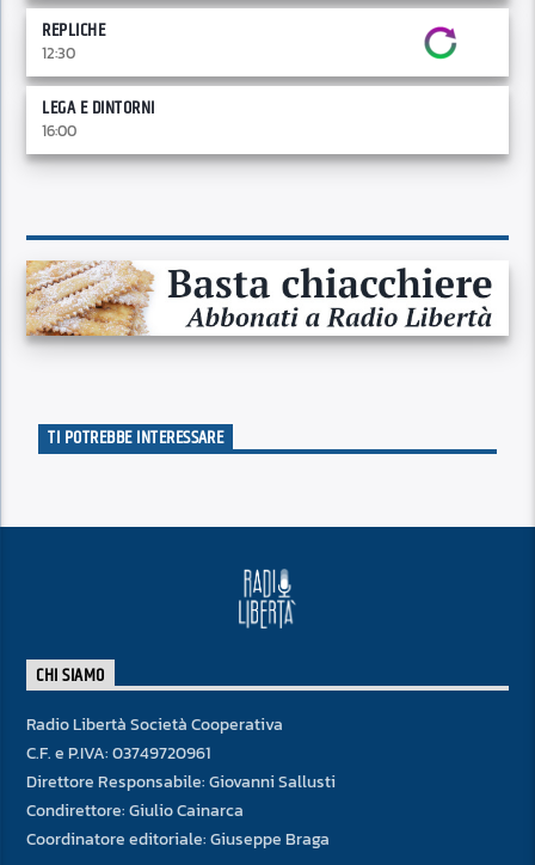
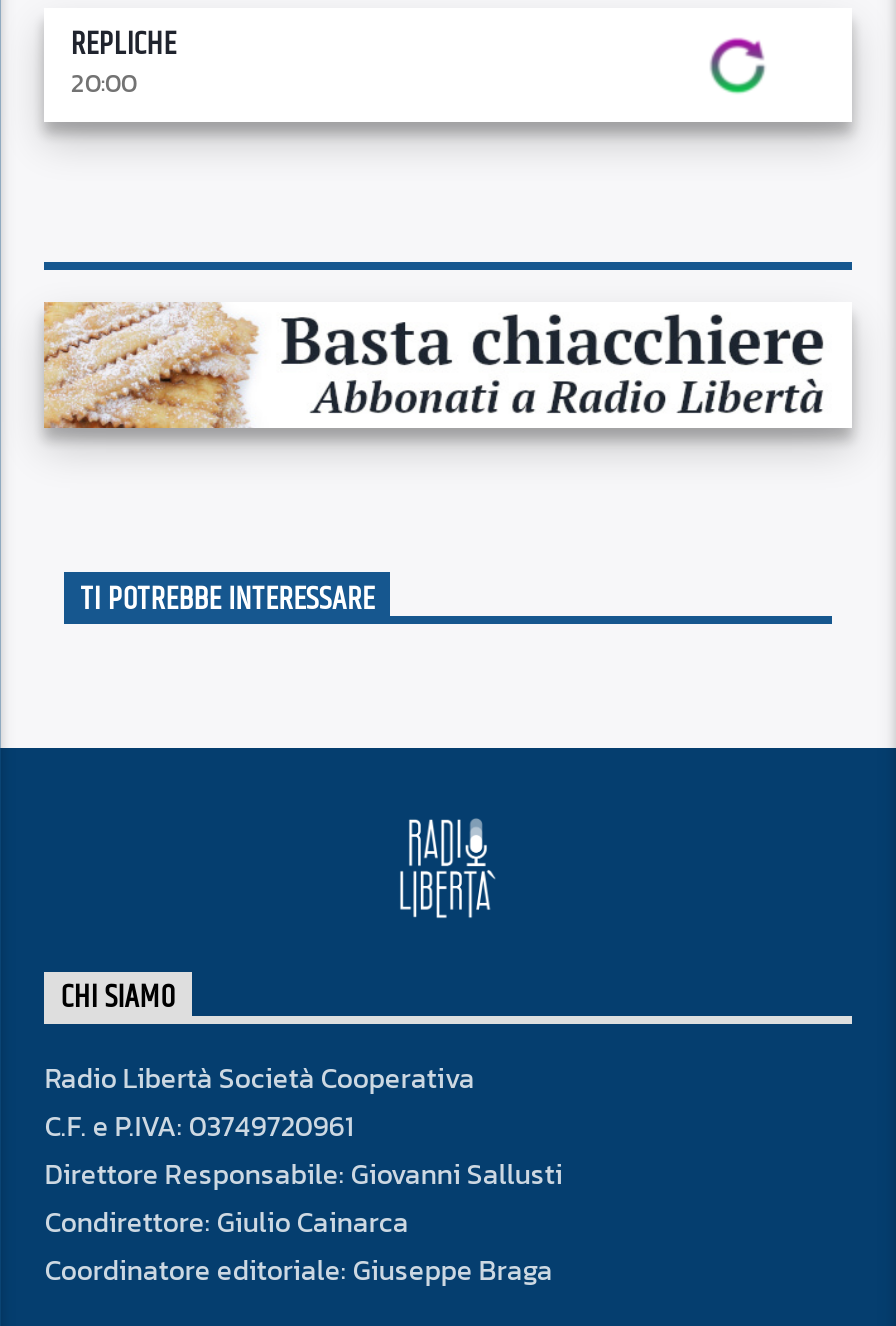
[42,41,155,142] 12:30 | LEGA E DINTORNI | 16:00 -> [71,64,137,102] 20:00

